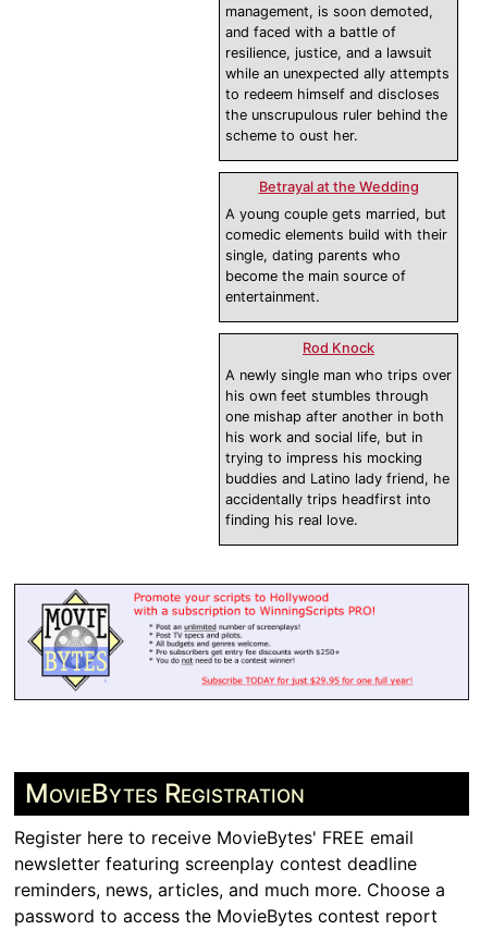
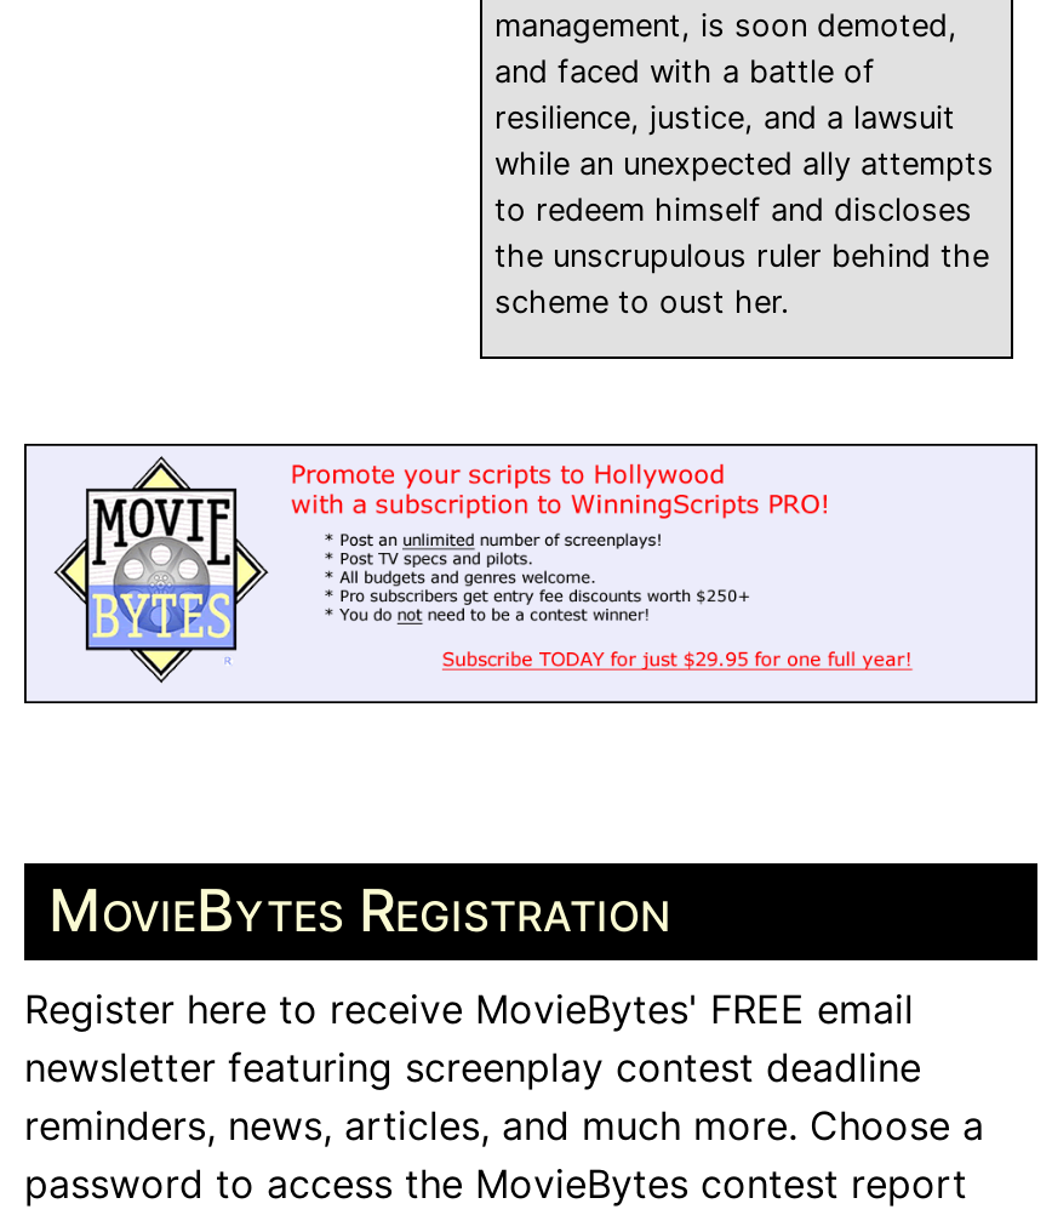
[225,179,452,528] Betrayal at the Wedding | A young couple gets married, but | comedic elements build with their | single, dating parents who | become the main source of | entertainment. | Rod Knock | A newly single man who trips over | his own feet stumbles through | one mishap after another in both | his work and social life, but in | trying to impress his mocking | buddies and Latino lady friend, he | accidentally trips headfirst into | finding his real love. -> none

